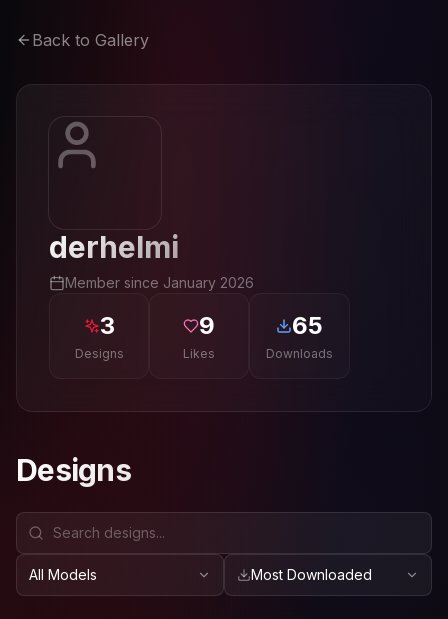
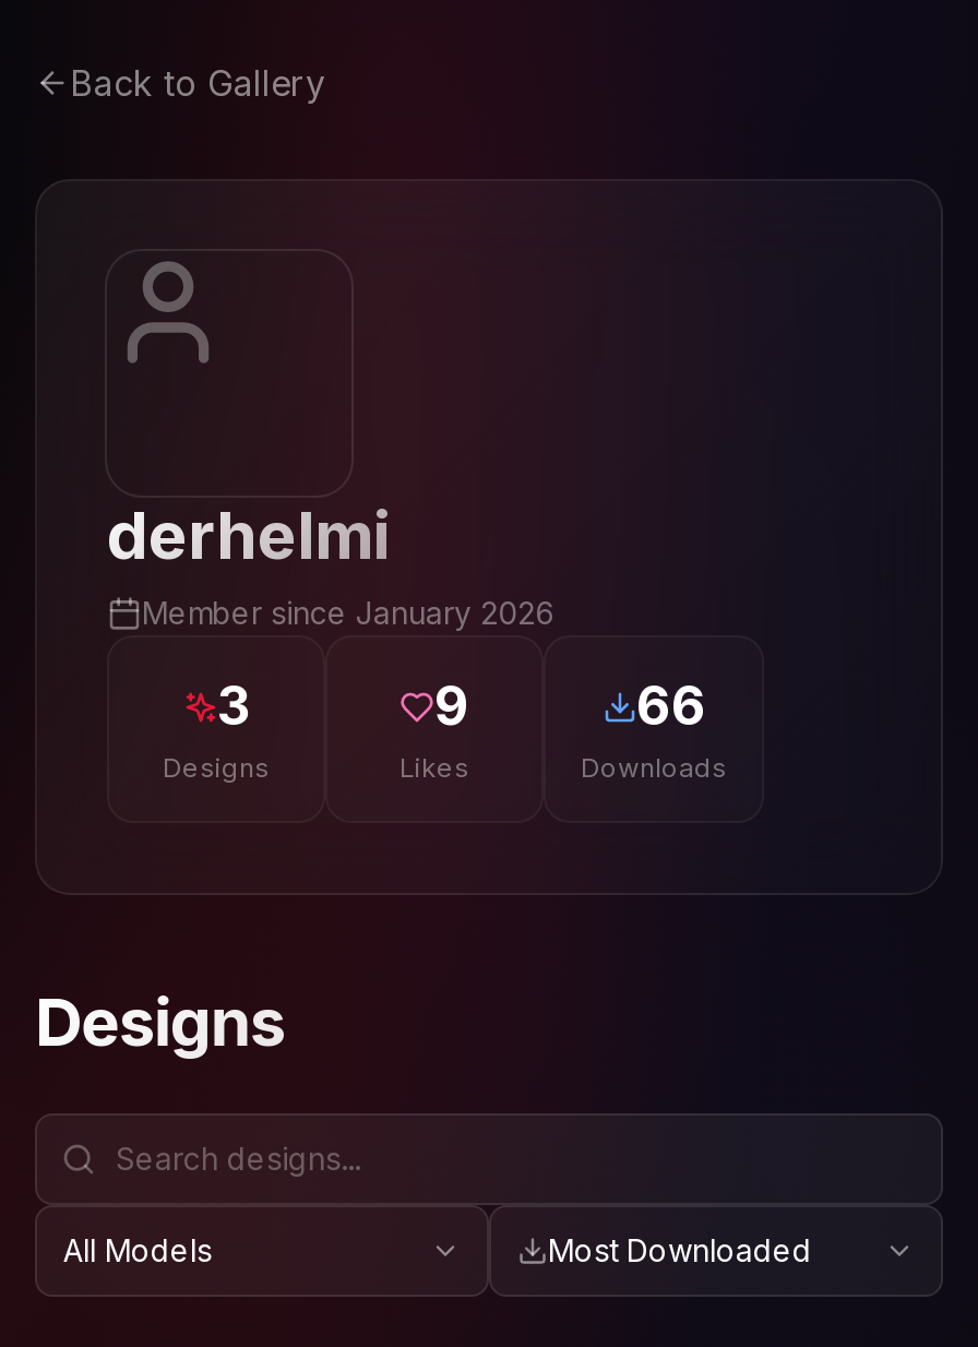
[292,311,323,340] 65 -> [636,675,706,738] 66

